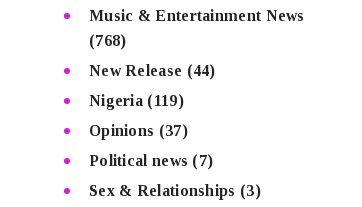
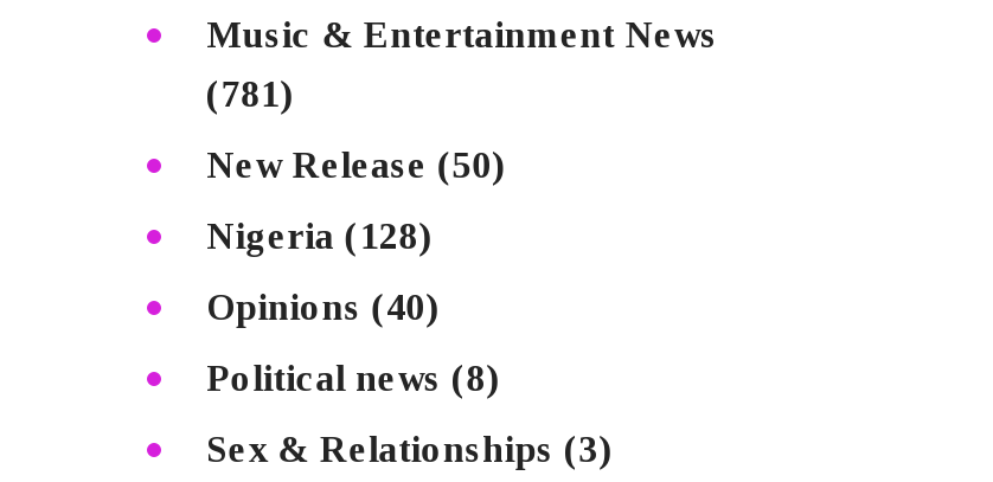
[89,32,126,49] (768) -> [206,73,295,113] (781)
[89,62,216,79] New Release (44) -> [206,144,507,184] New Release (50)
[89,92,184,109] Nigeria (119) -> [206,215,433,255] Nigeria (128)
[89,122,188,139] Opinions (37) -> [206,286,441,326] Opinions (40)
[89,152,213,169] Political news (7) -> [206,357,501,397] Political news (8)

